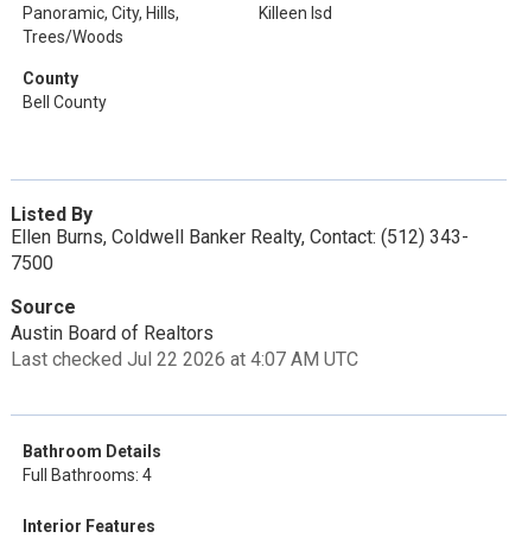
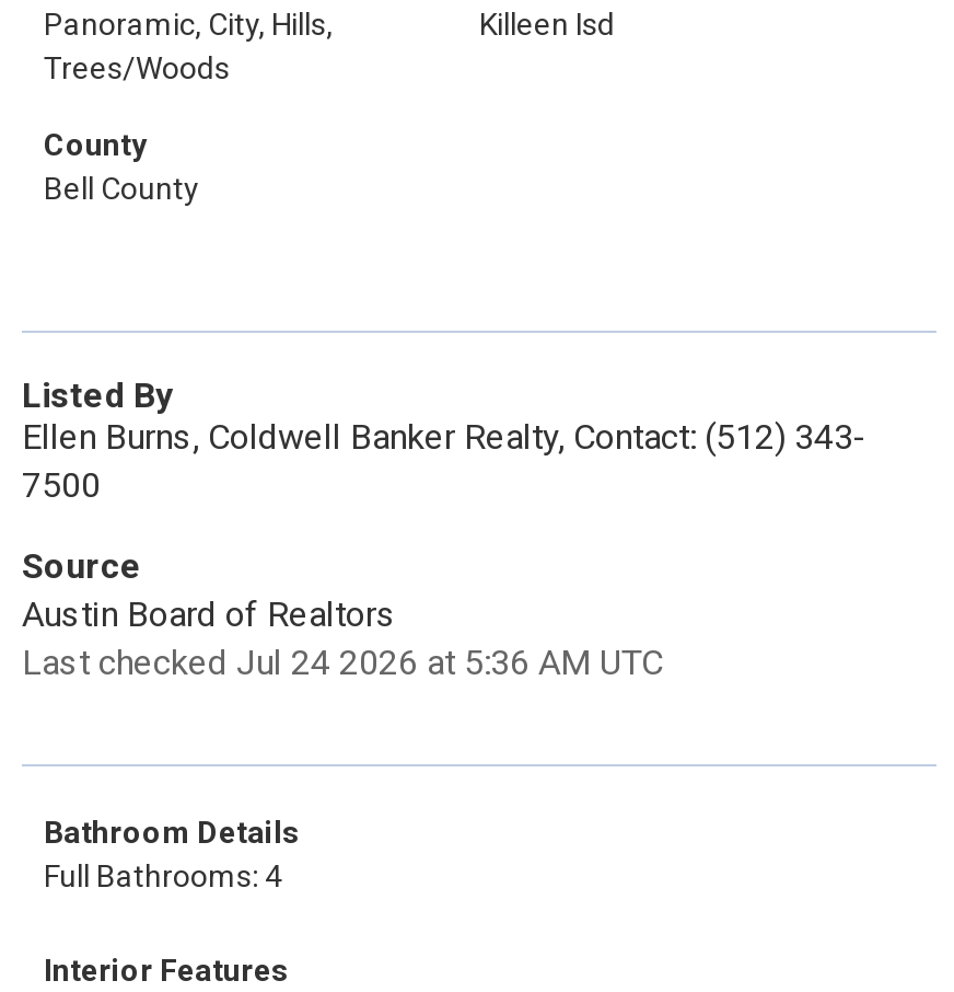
[11,348,358,371] Last checked Jul 22 2026 at 4:07 AM UTC -> [22,642,663,683] Last checked Jul 24 2026 at 5:36 AM UTC

